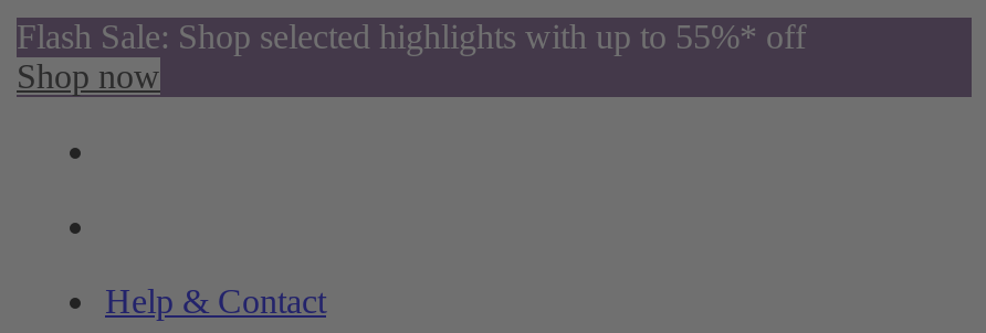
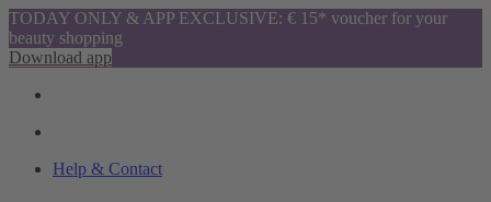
[17,18,806,95] Flash Sale: Shop selected highlights with up to 55%* off | Shop now -> [9,9,447,67] TODAY ONLY & APP EXCLUSIVE: € 15* voucher for your | beauty shopping | Download app

